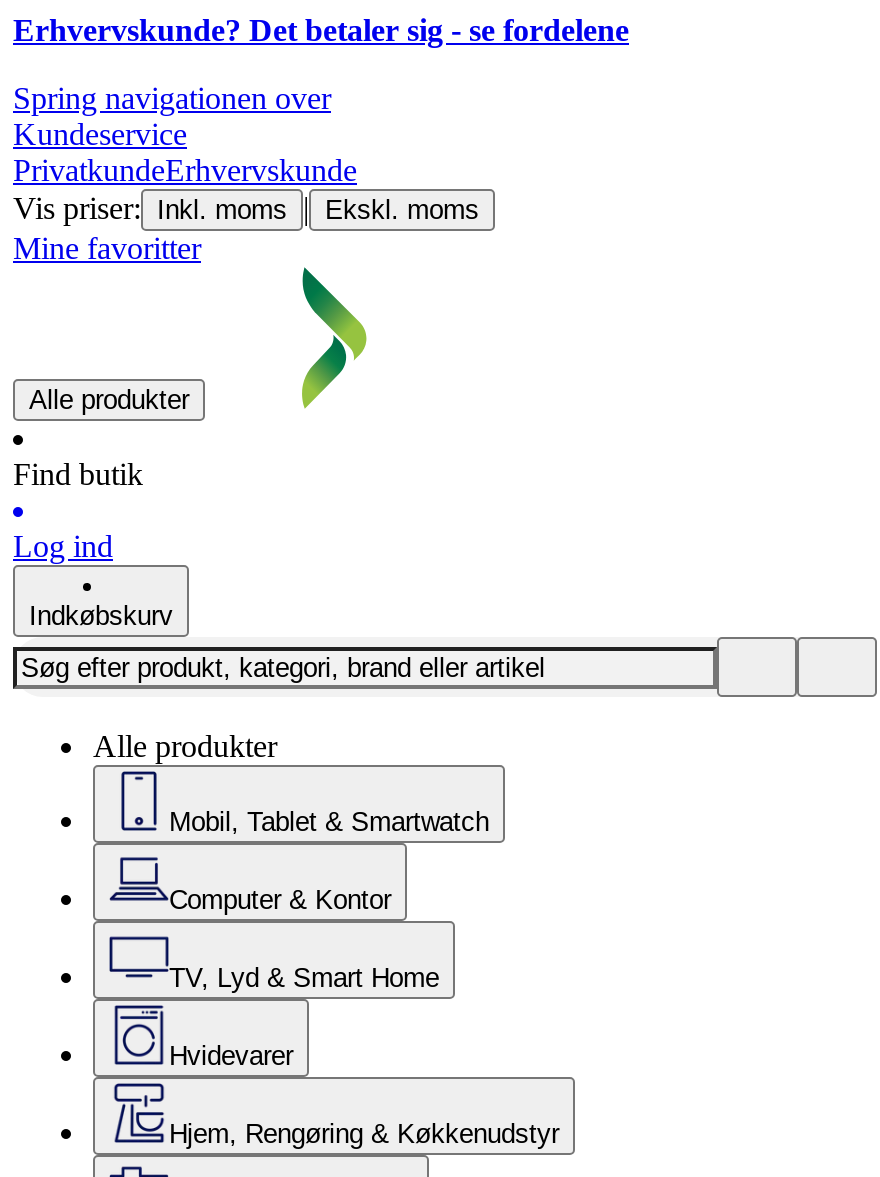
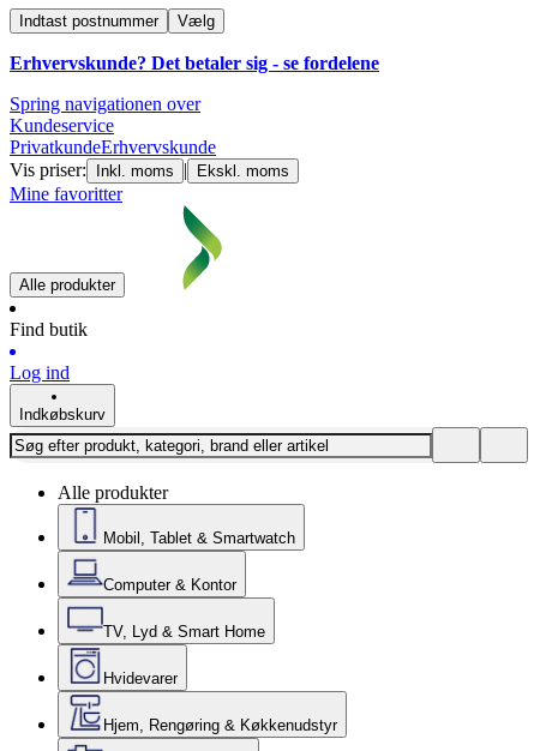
none -> [19,12,215,30] Indtast postnummer | Vælg

